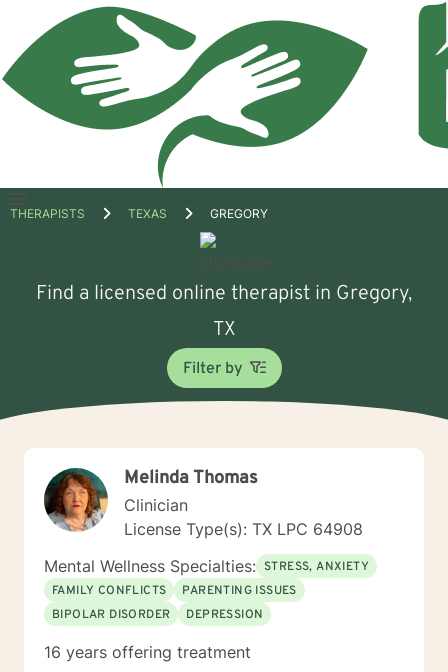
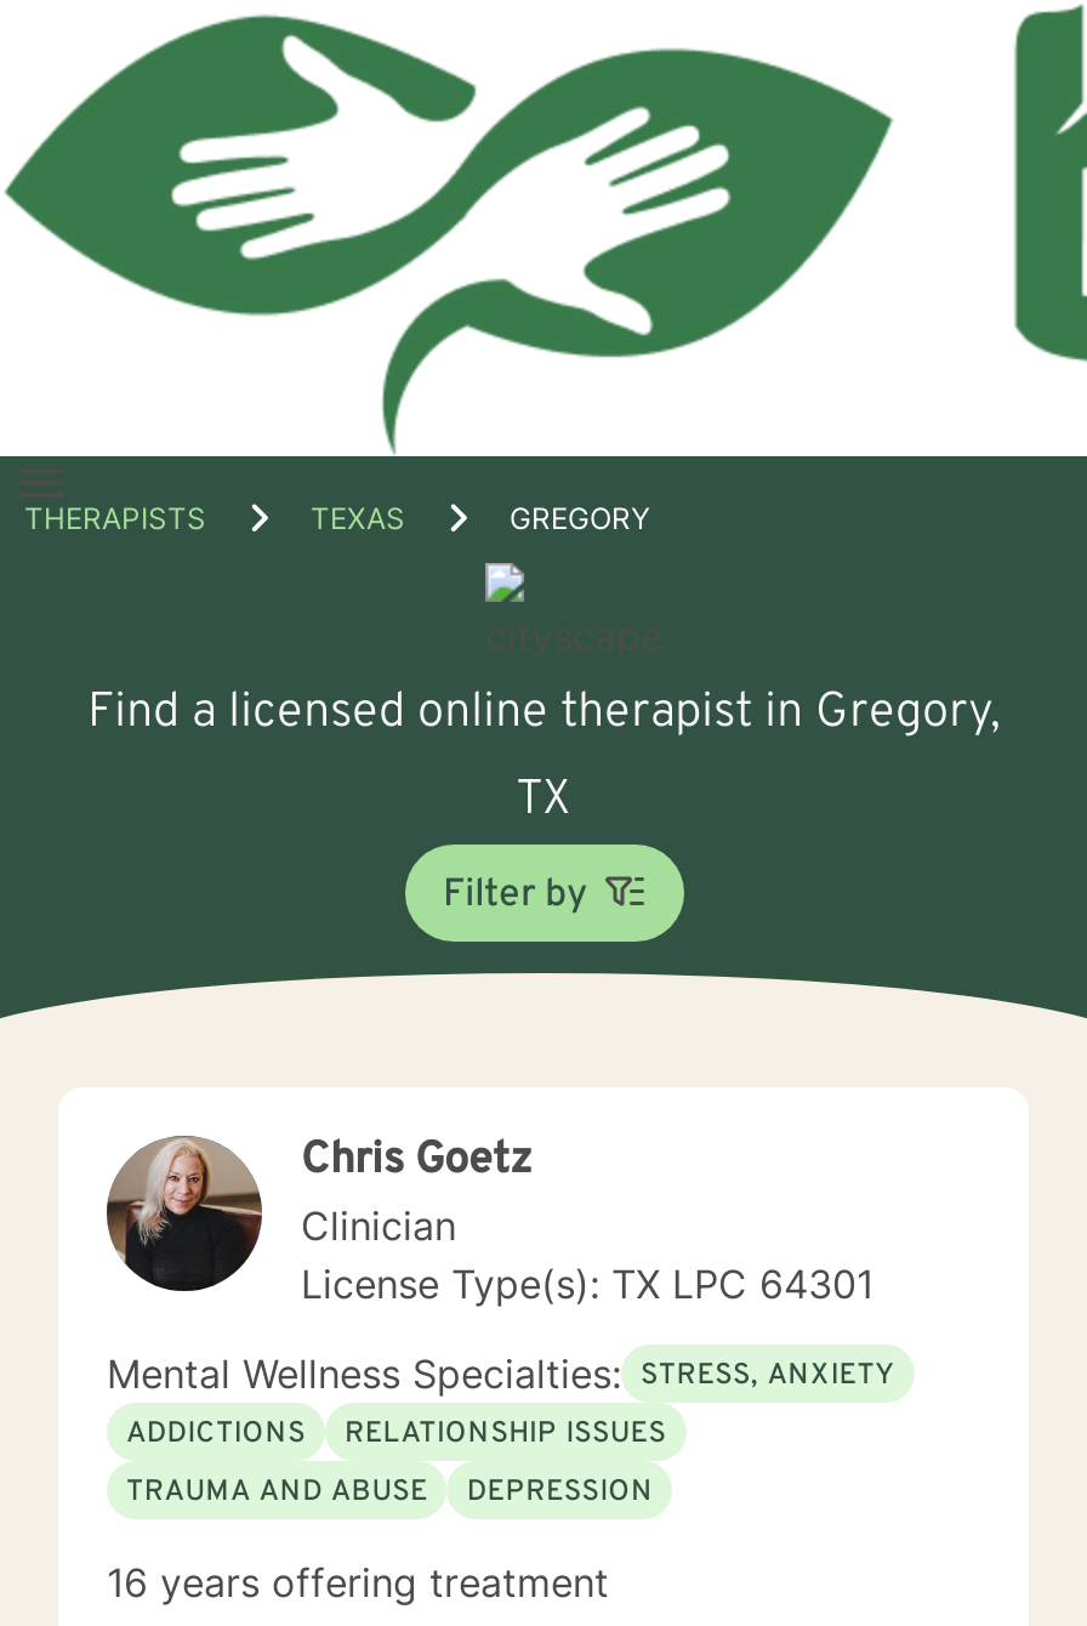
[45,467,258,532] [image] | Melinda Thomas -> [109,1133,531,1294] [image] | Chris Goetz
[124,519,363,539] License Type(s): TX LPC 64908 -> [301,1260,873,1308] License Type(s): TX LPC 64301
[52,583,297,599] FAMILY CONFLICTS | PARENTING ISSUES -> [126,1415,666,1454] ADDICTIONS | RELATIONSHIP ISSUES
[52,607,170,623] BIPOLAR DISORDER -> [126,1473,428,1512] TRAUMA AND ABUSE

